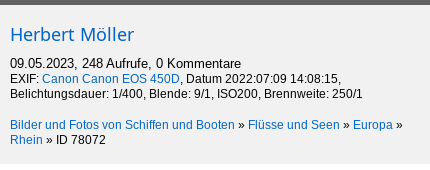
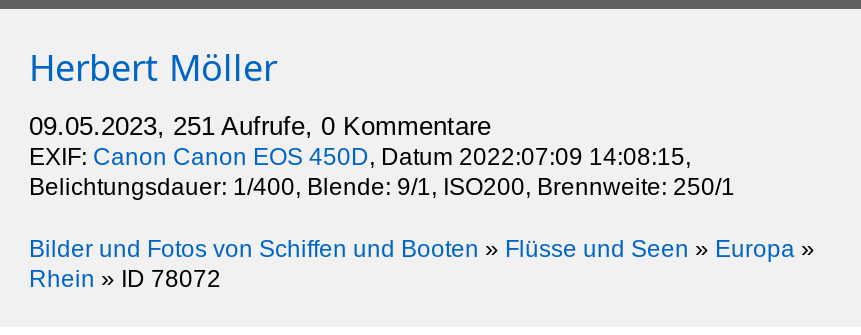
[10,56,241,71] 09.05.2023, 248 Aufrufe, 0 Kommentare -> [29,110,491,140] 09.05.2023, 251 Aufrufe, 0 Kommentare

